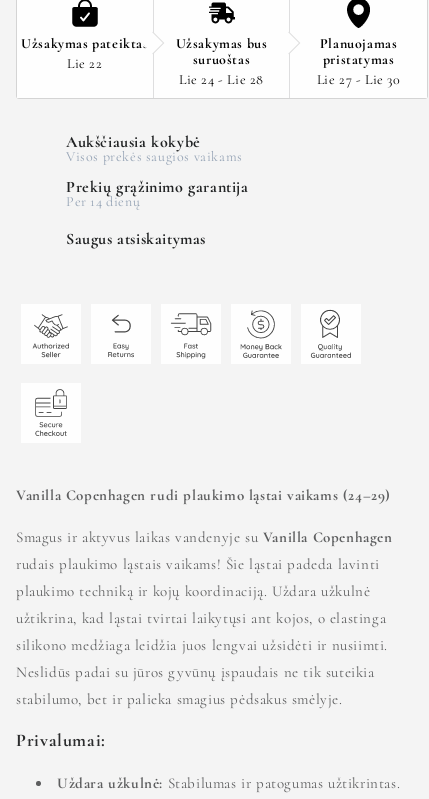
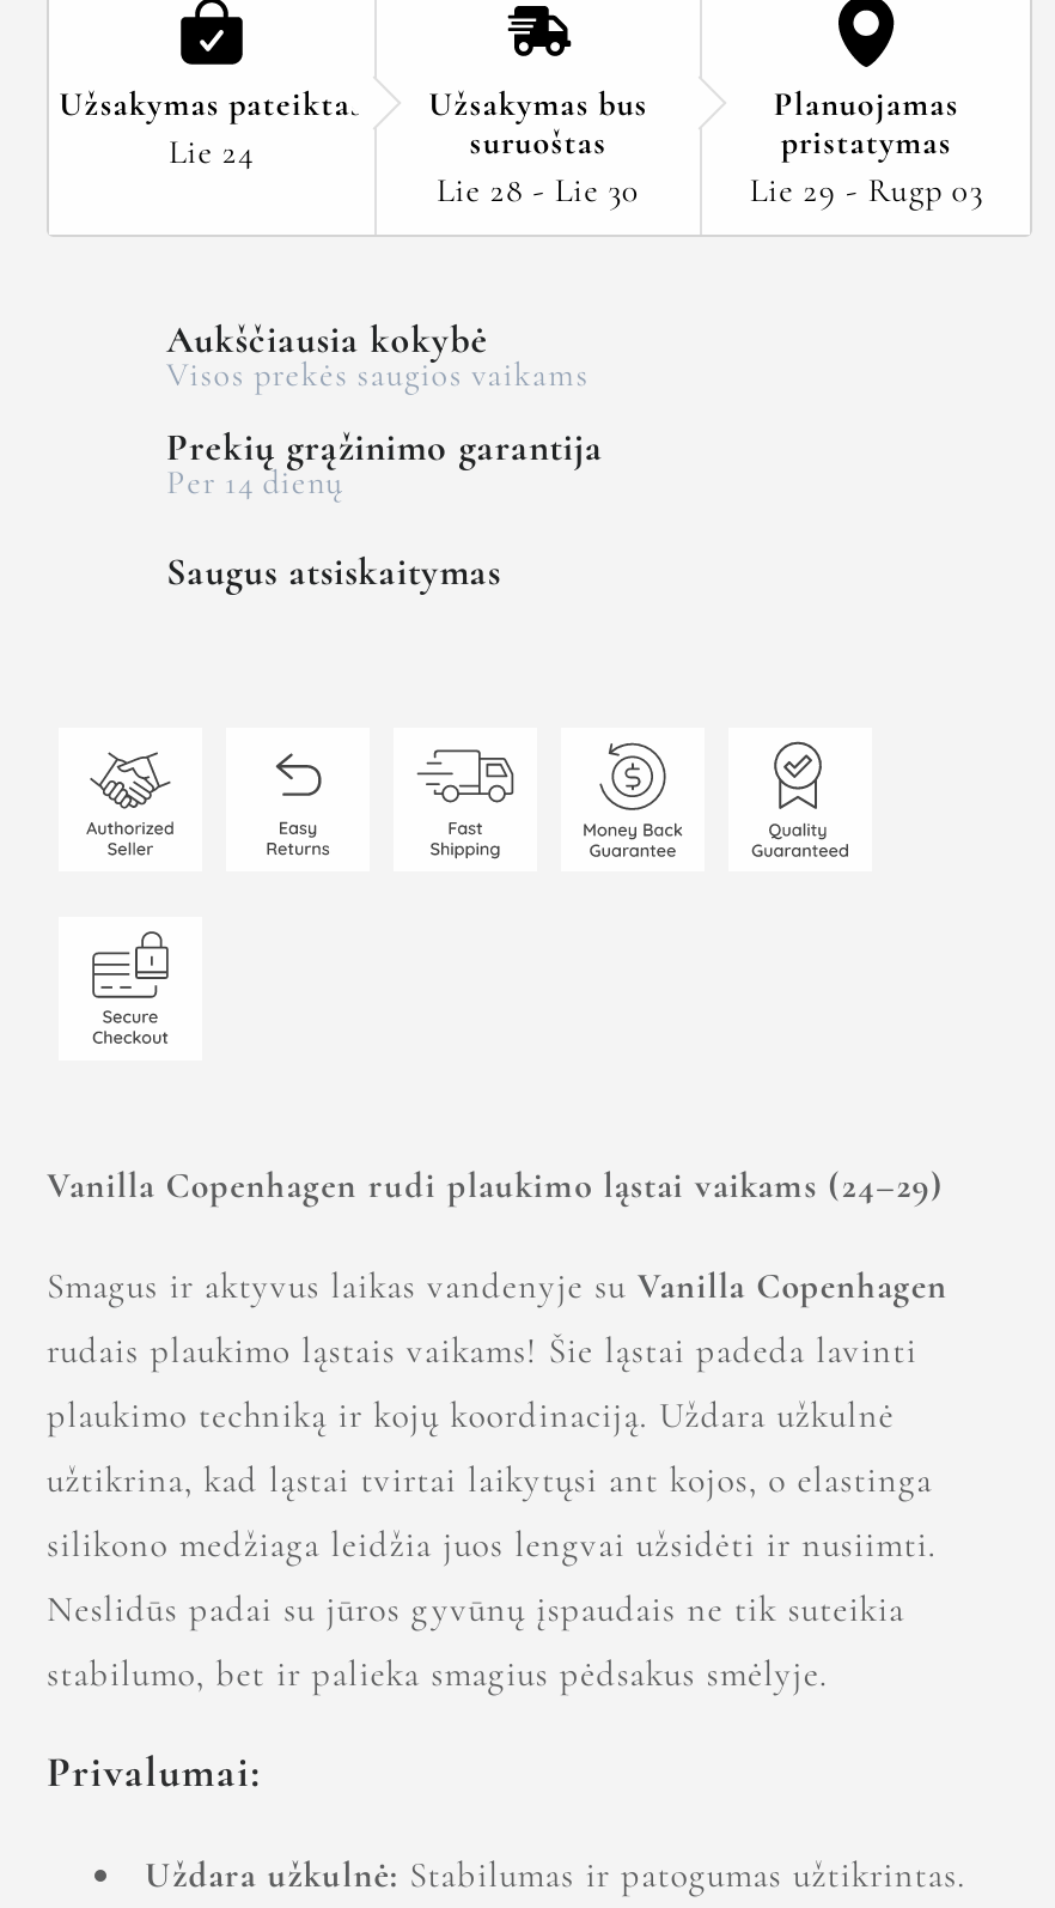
[67,55,103,72] Lie 22 -> [169,131,254,171] Lie 24
[179,71,264,88] Lie 24 - Lie 28 -> [437,169,640,210] Lie 28 - Lie 30
[317,71,401,88] Lie 27 - Lie 30 -> [750,169,983,210] Lie 29 - Rugp 03

